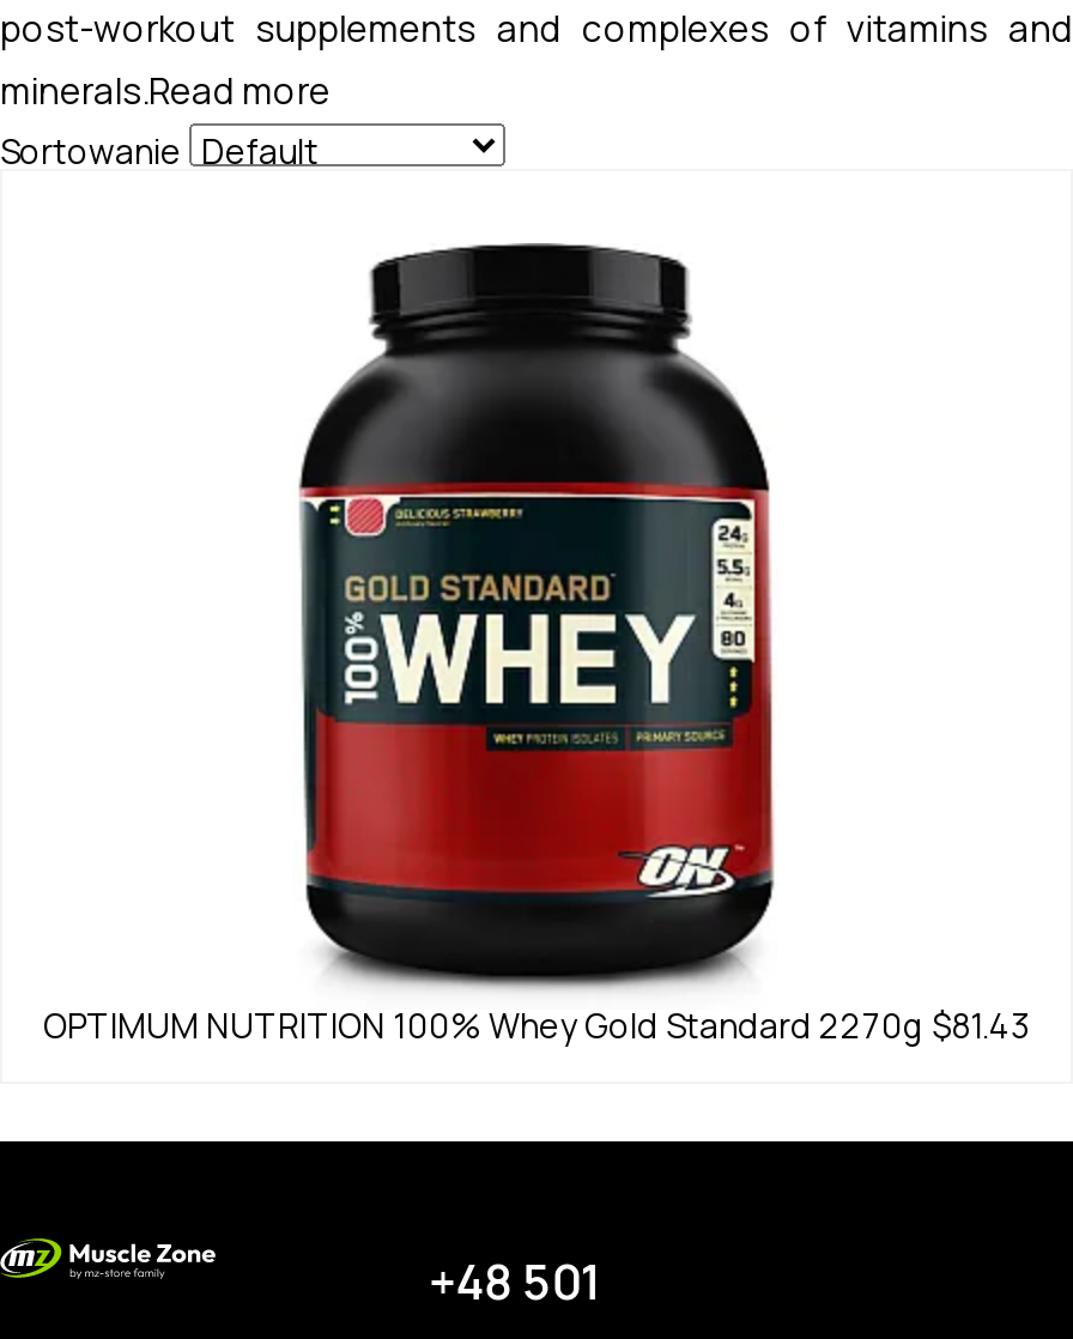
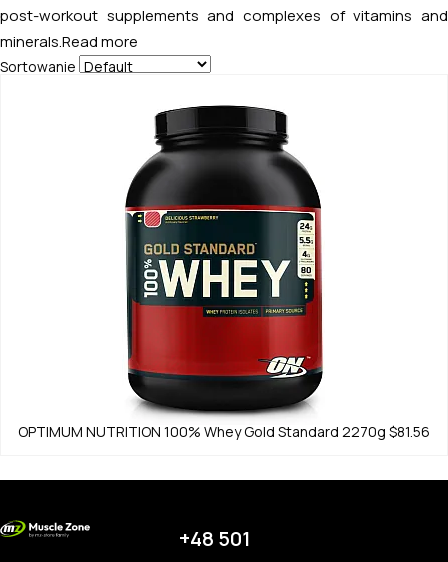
[43,1010,1030,1043] OPTIMUM NUTRITION 100% Whey Gold Standard 2270g $81.43 -> [18,425,430,439] OPTIMUM NUTRITION 100% Whey Gold Standard 2270g $81.56

